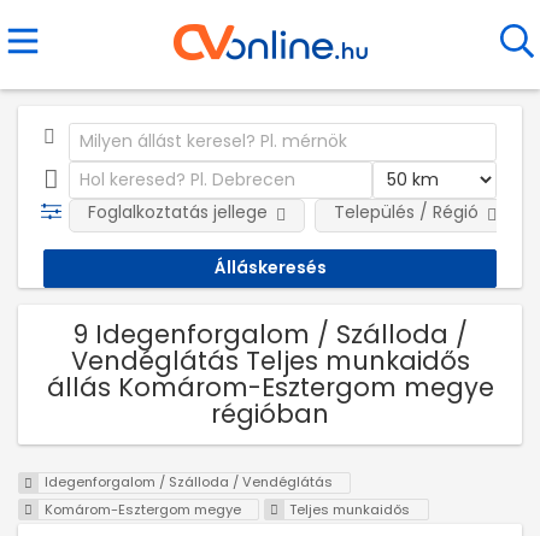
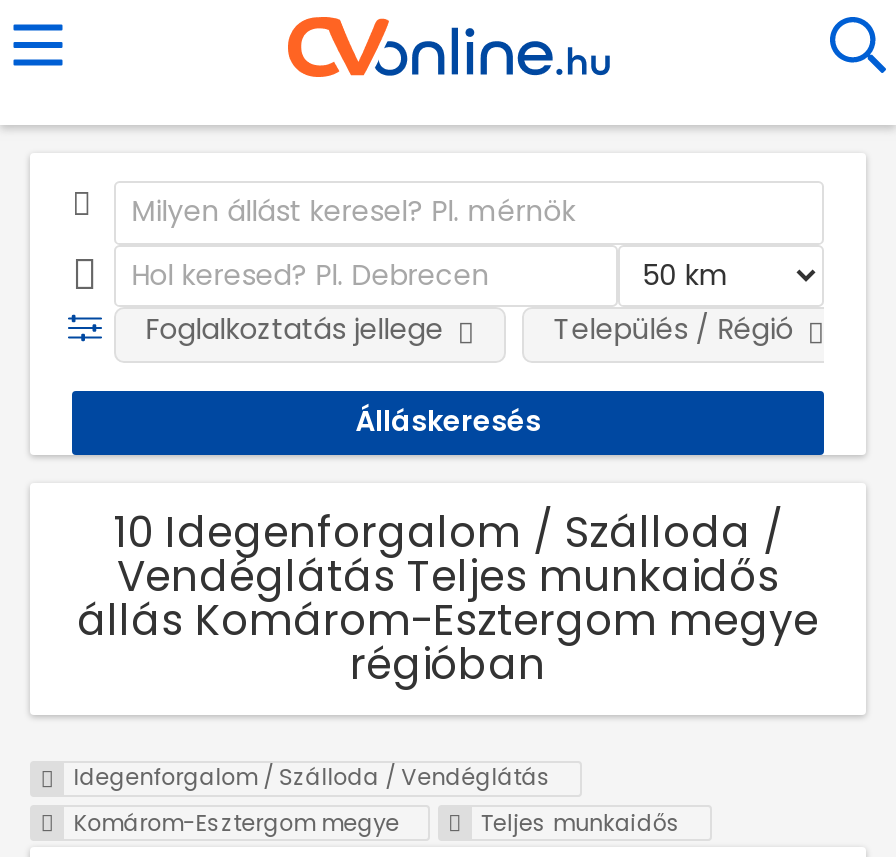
[72,316,468,351] 9 Idegenforgalom / Szálloda / -> [113,502,783,560] 10 Idegenforgalom / Szálloda /

